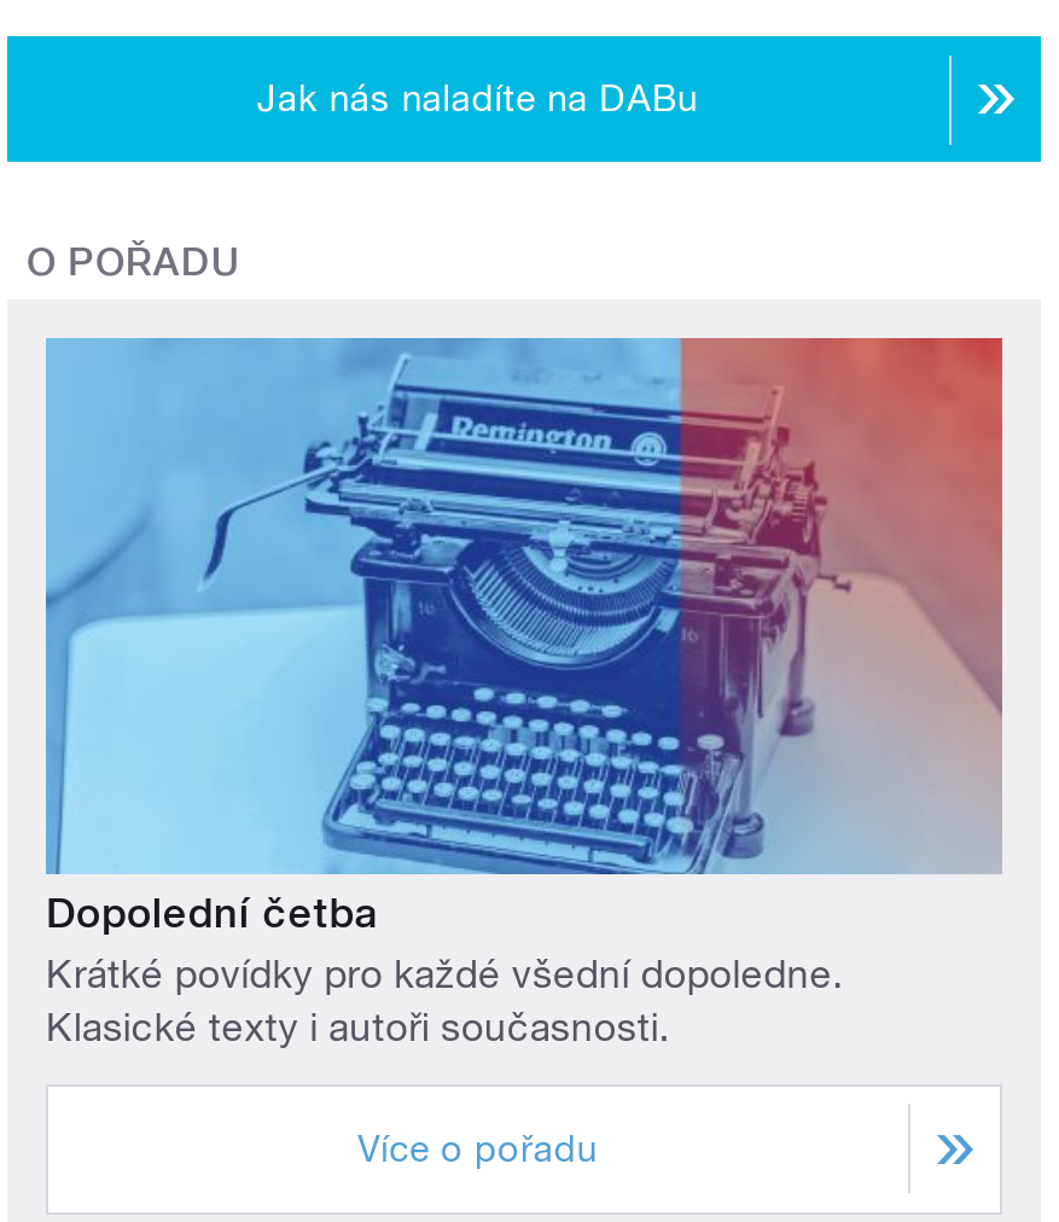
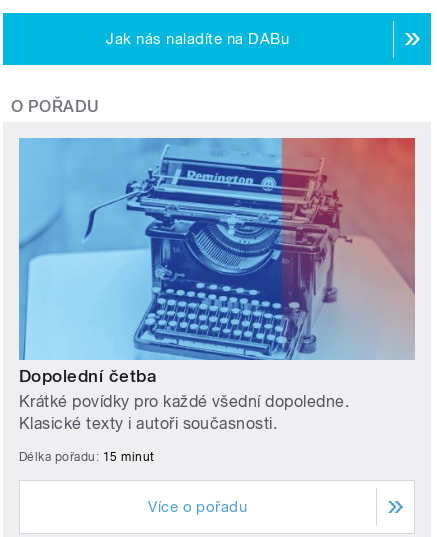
none -> [19,450,155,464] Délka pořadu: 15 minut

